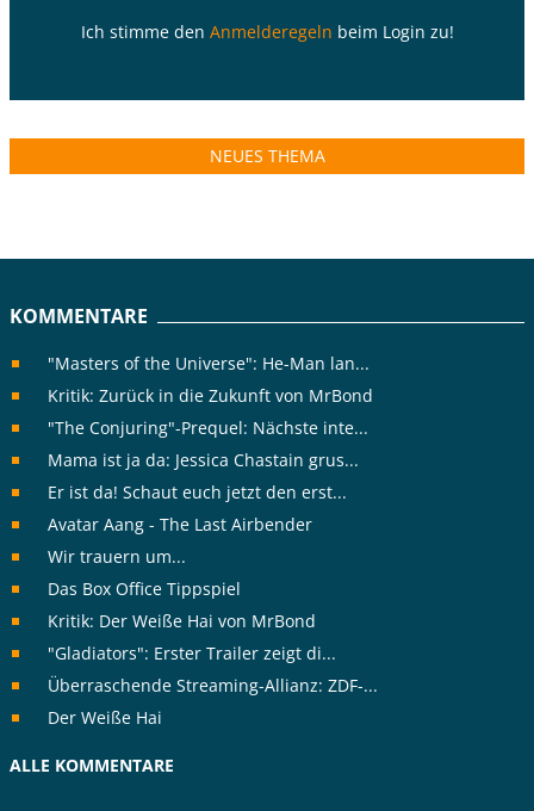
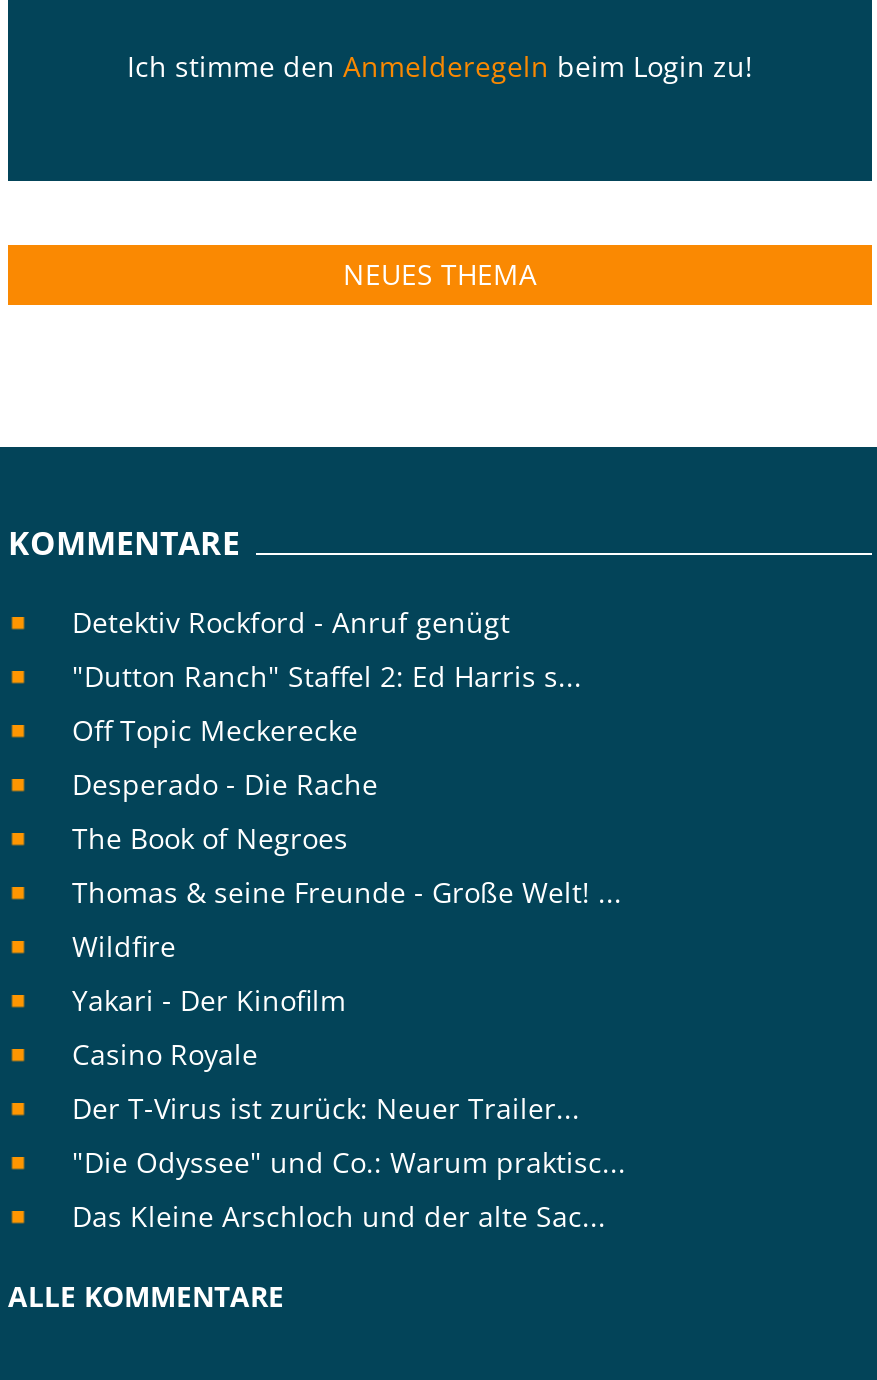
[48,352,378,728] "Masters of the Universe": He-Man lan... | Kritik: Zurück in die Zukunft von MrBond | "The Conjuring"-Prequel: Nächste inte... | Mama ist ja da: Jessica Chastain grus... | Er ist da! Schaut euch jetzt den erst... | Avatar Aang - The Last Airbender | Wir trauern um... | Das Box Office Tippspiel | Kritik: Der Weiße Hai von MrBond | "Gladiators": Erster Trailer zeigt di... | Überraschende Streaming-Allianz: ZDF-... | Der Weiße Hai -> [72,603,626,1235] Detektiv Rockford - Anruf genügt | "Dutton Ranch" Staffel 2: Ed Harris s... | Off Topic Meckerecke | Desperado - Die Rache | The Book of Negroes | Thomas & seine Freunde - Große Welt! ... | Wildfire | Yakari - Der Kinofilm | Casino Royale | Der T-Virus ist zurück: Neuer Trailer... | "Die Odyssee" und Co.: Warum praktisc... | Das Kleine Arschloch und der alte Sac...

